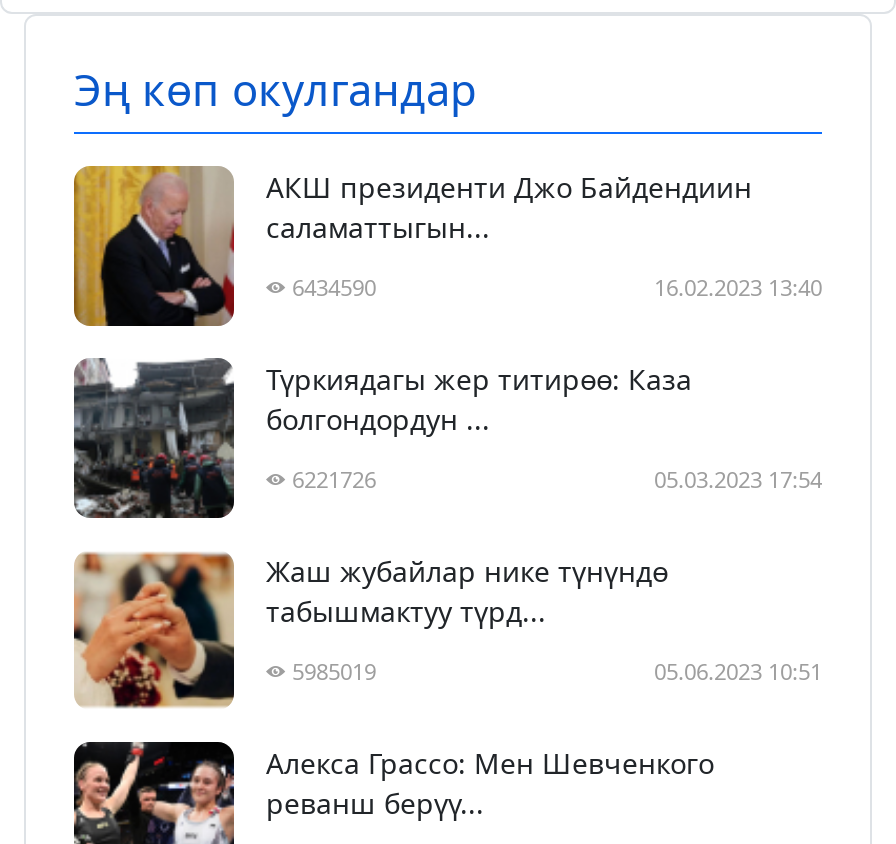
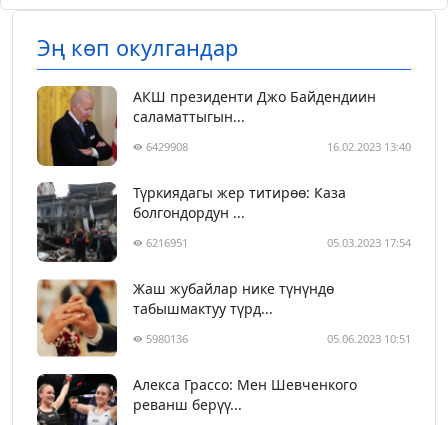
[292,272,376,302] 6434590 -> [146,139,188,154] 6429908
[292,464,376,494] 6221726 -> [146,235,188,250] 6216951
[292,656,376,686] 5985019 -> [146,331,188,346] 5980136

